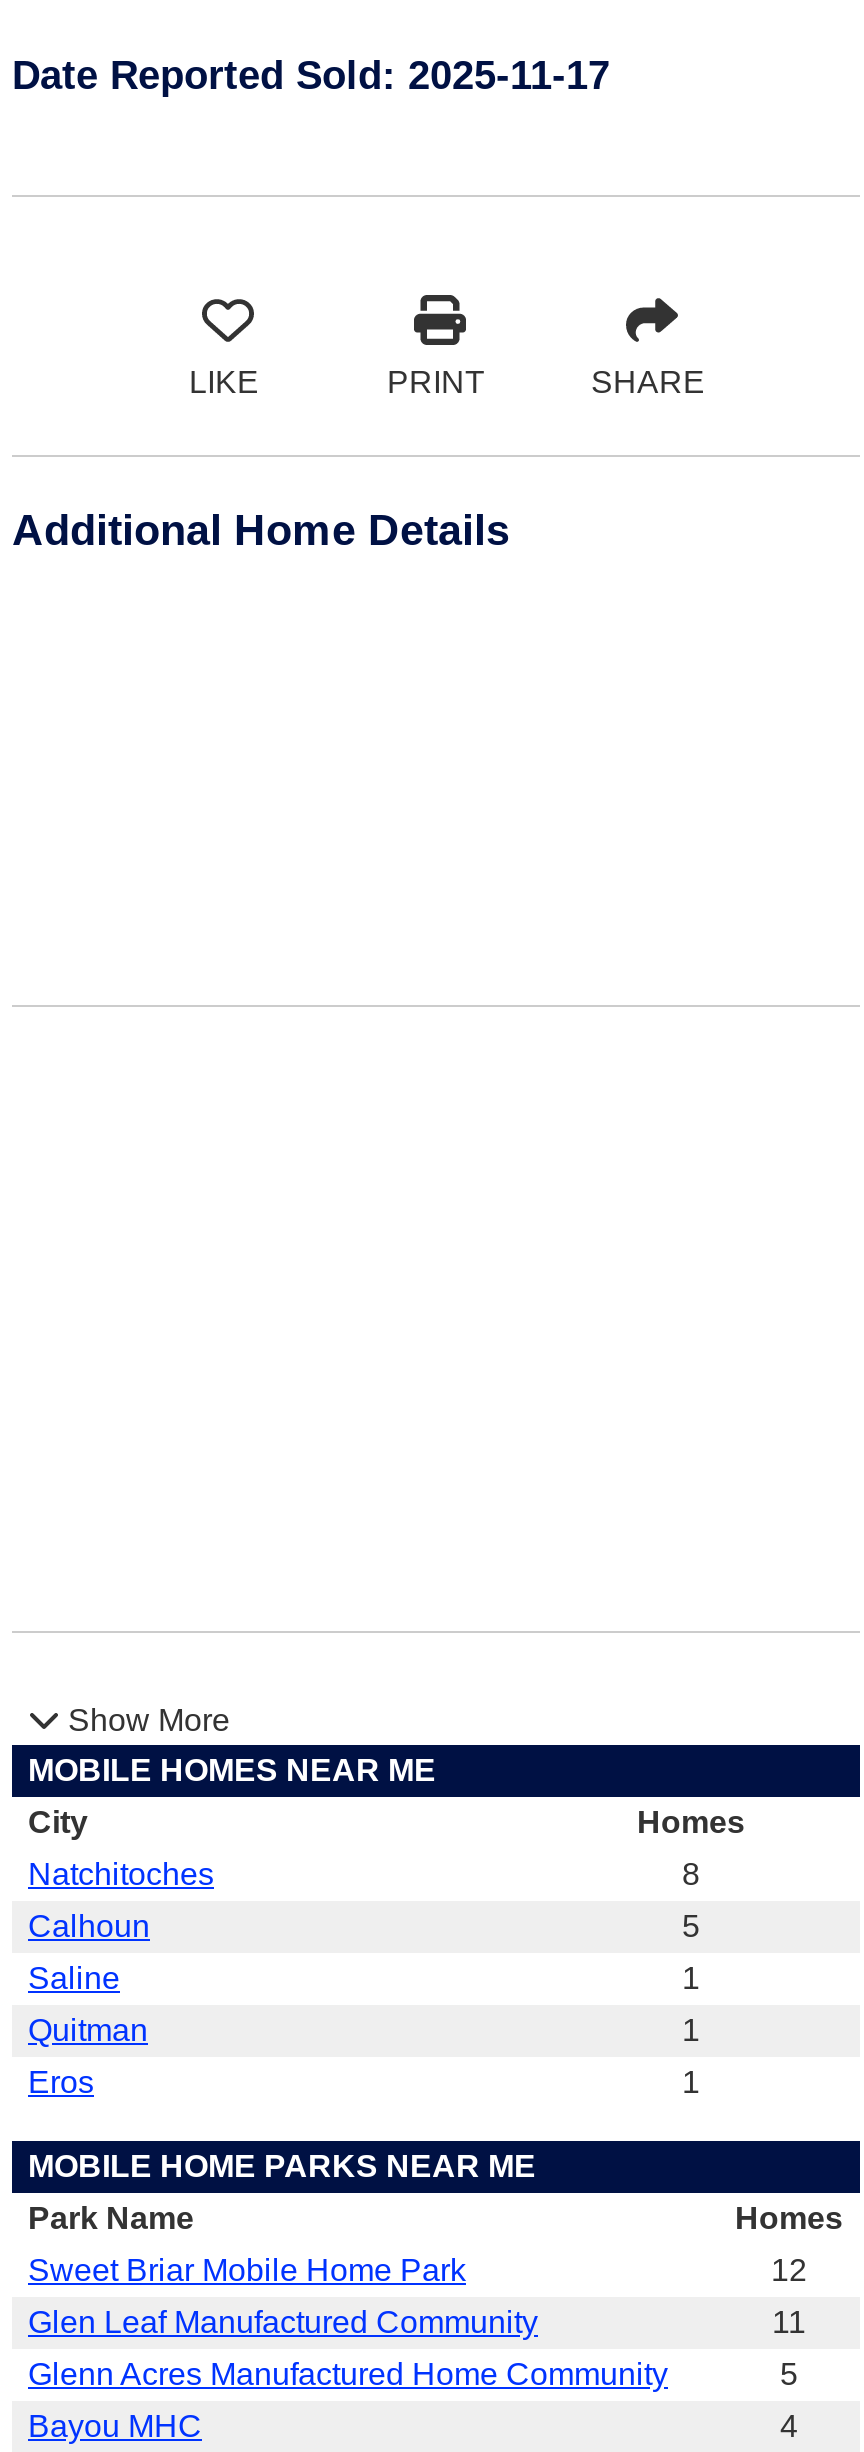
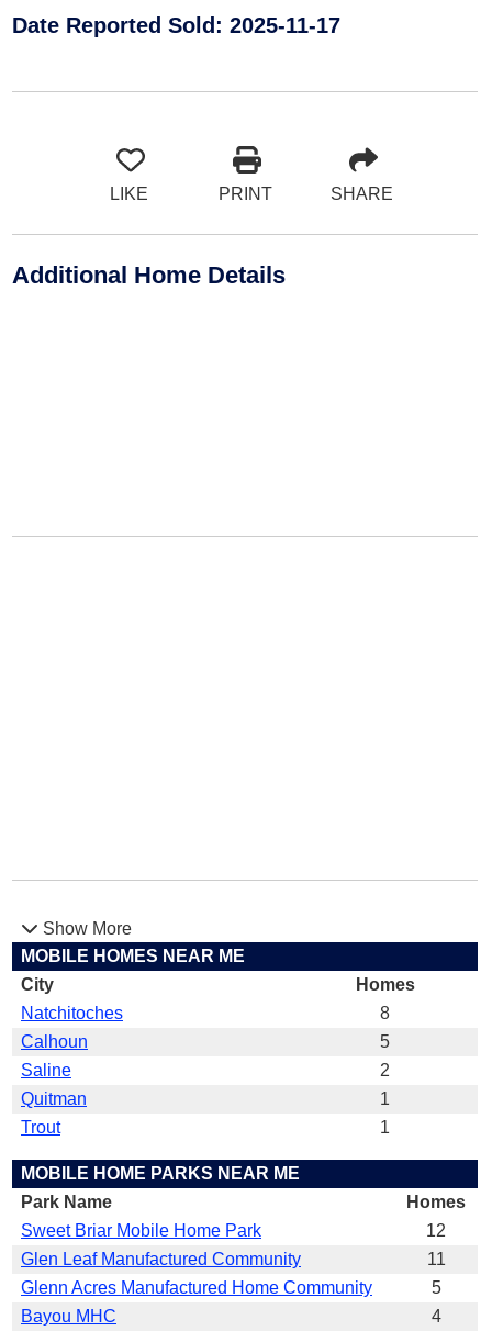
[682,1961,700,1995] 1 -> [380,1061,390,1080] 2
[28,2065,94,2099] Eros -> [21,1118,60,1137] Trout

